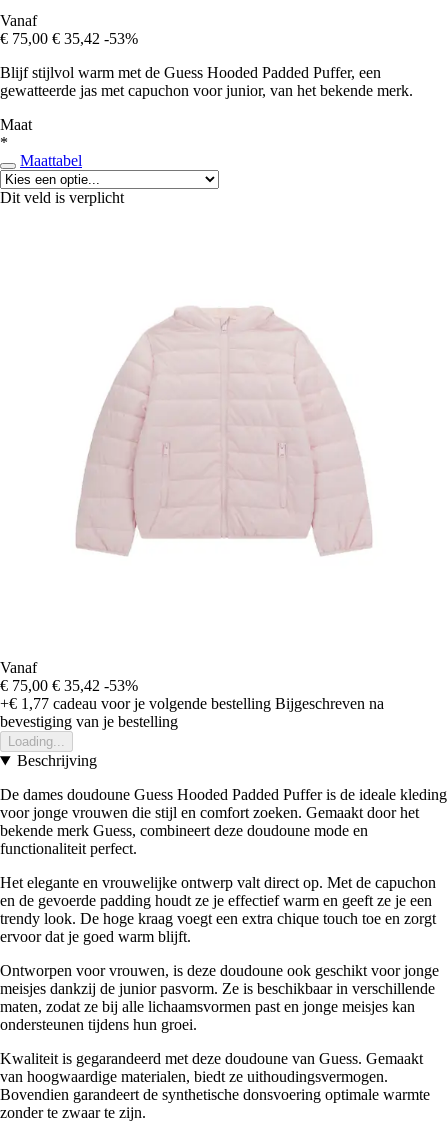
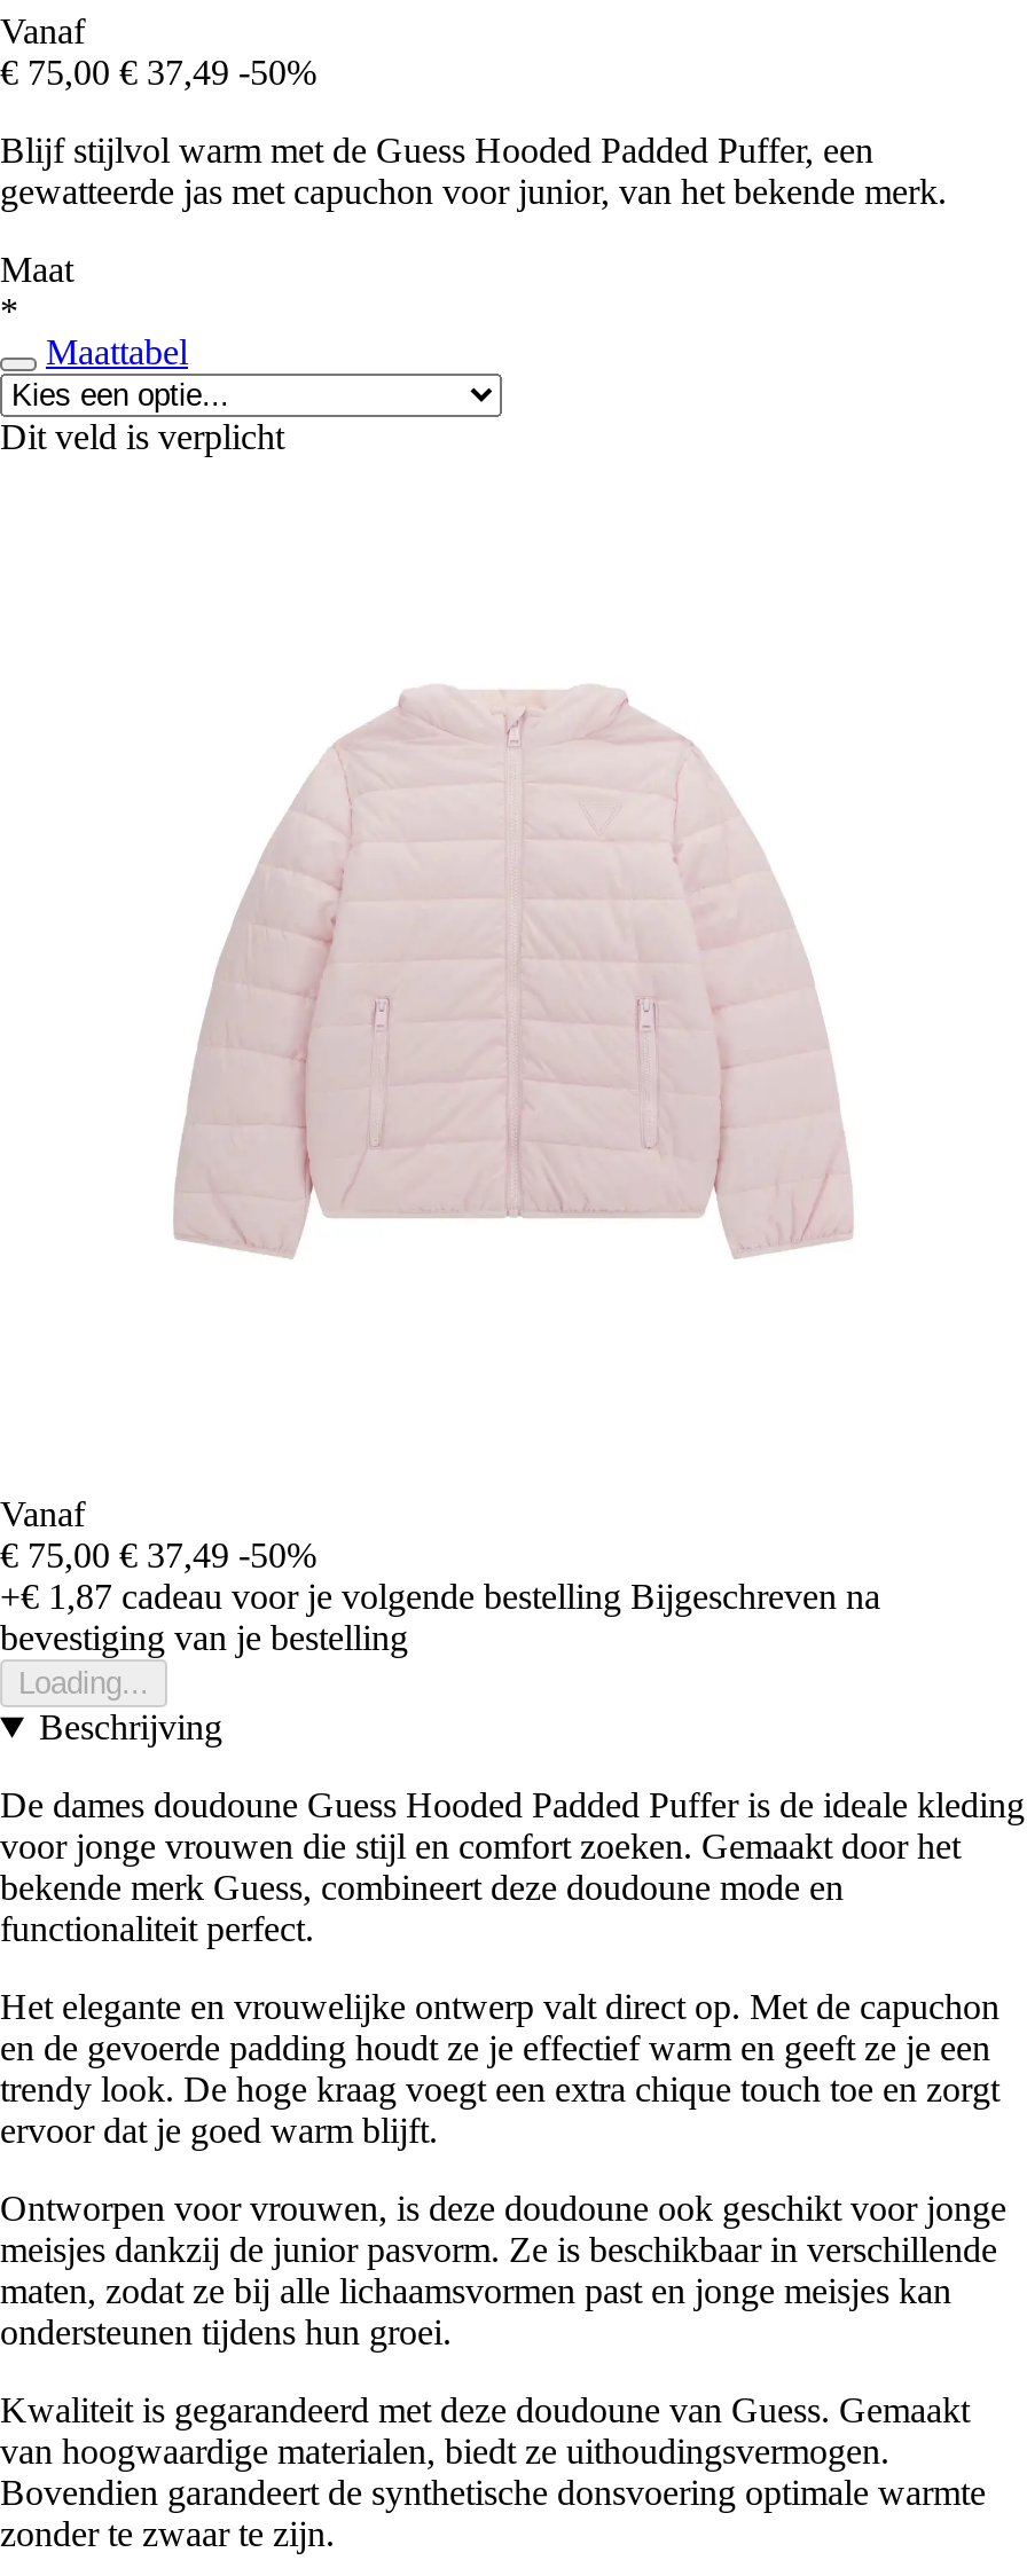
[0,30,138,47] € 75,00 € 35,42 -53% -> [0,53,316,92] € 75,00 € 37,49 -50%
[0,677,138,694] € 75,00 € 35,42 -53% -> [0,1536,316,1575] € 75,00 € 37,49 -50%
[0,695,384,712] +€ 1,77 cadeau voor je volgende bestelling Bijgeschreven na -> [0,1577,880,1616] +€ 1,87 cadeau voor je volgende bestelling Bijgeschreven na

